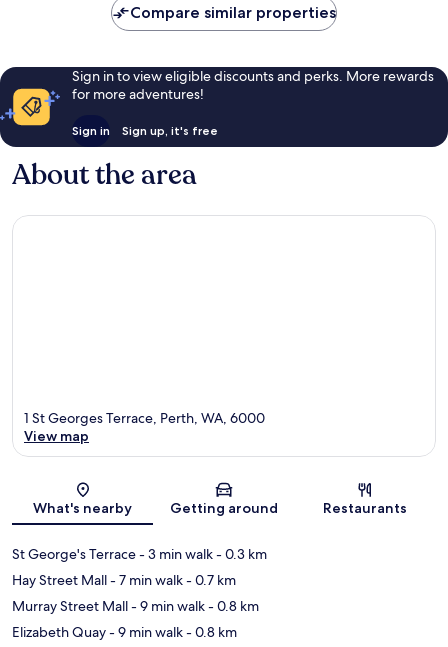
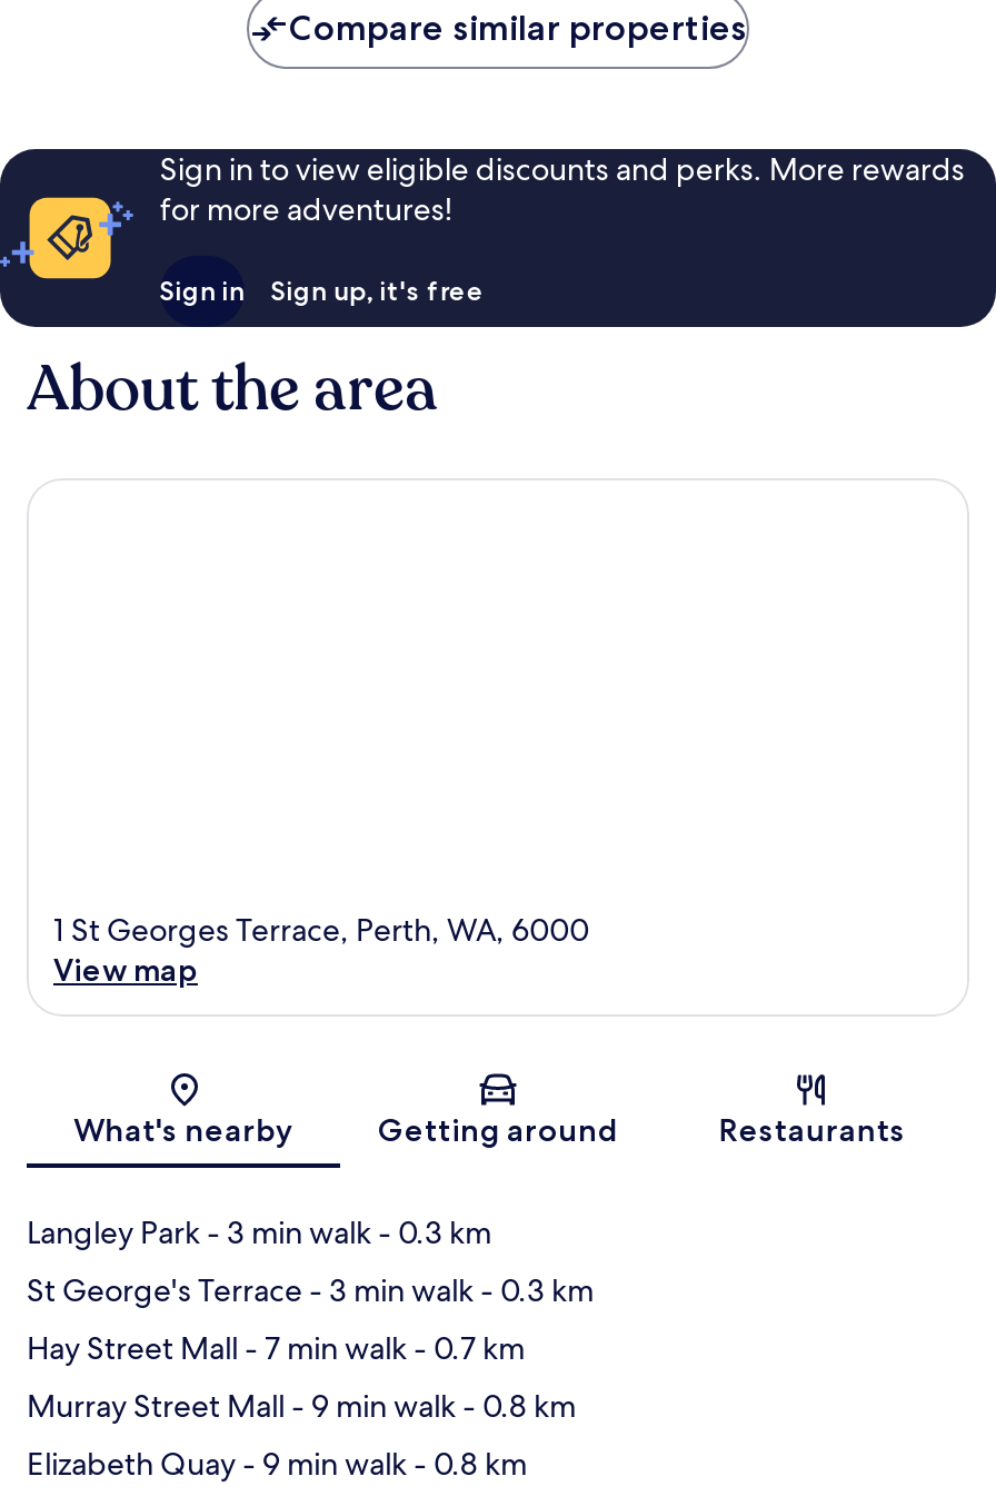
none -> [27,1212,491,1252] Langley Park - 3 min walk - 0.3 km

